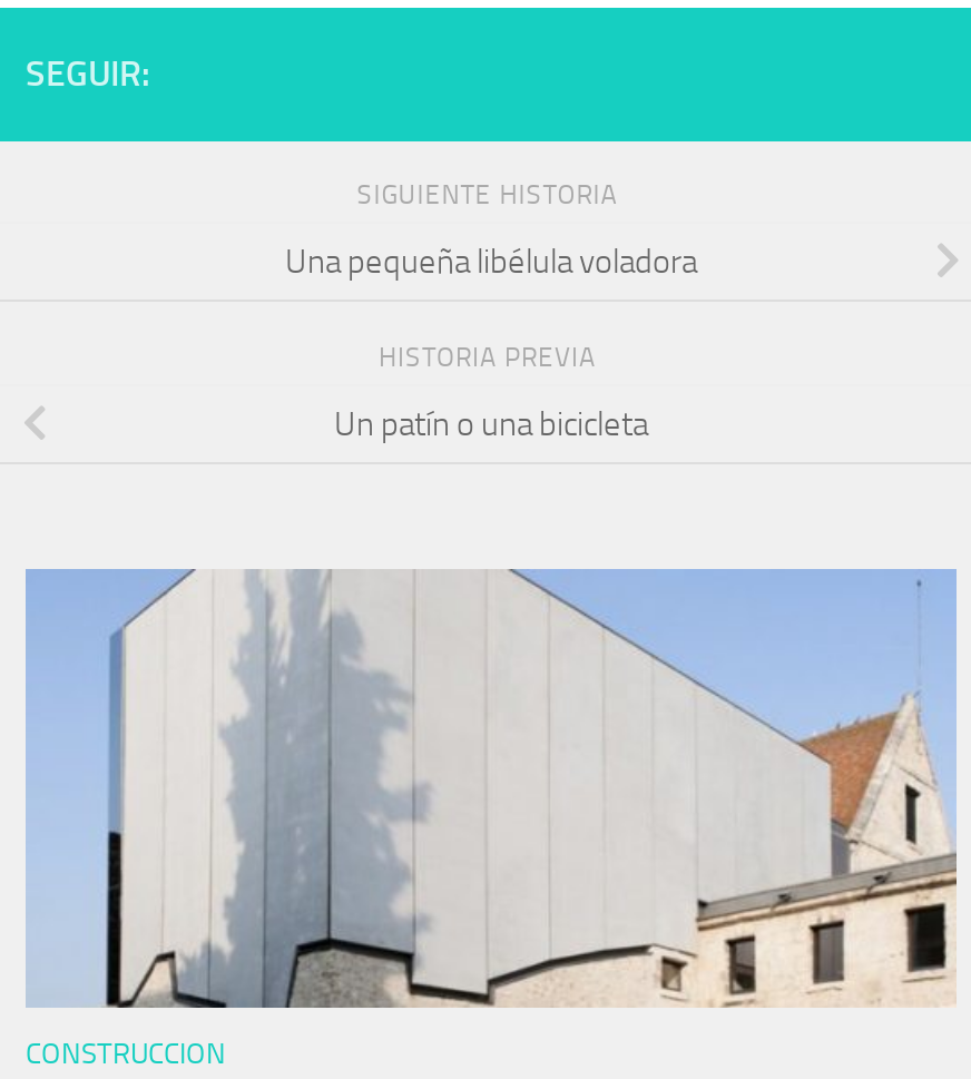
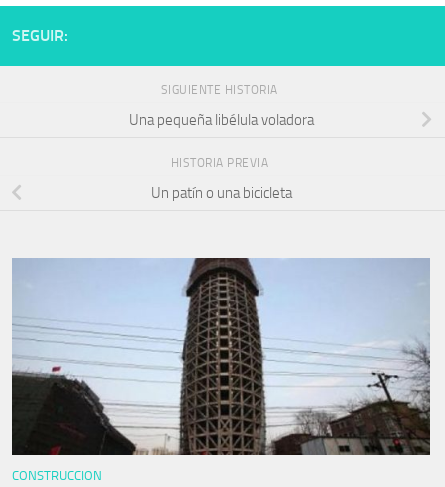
[26,569,957,1010] [image] -> [11,257,431,456] [image]

